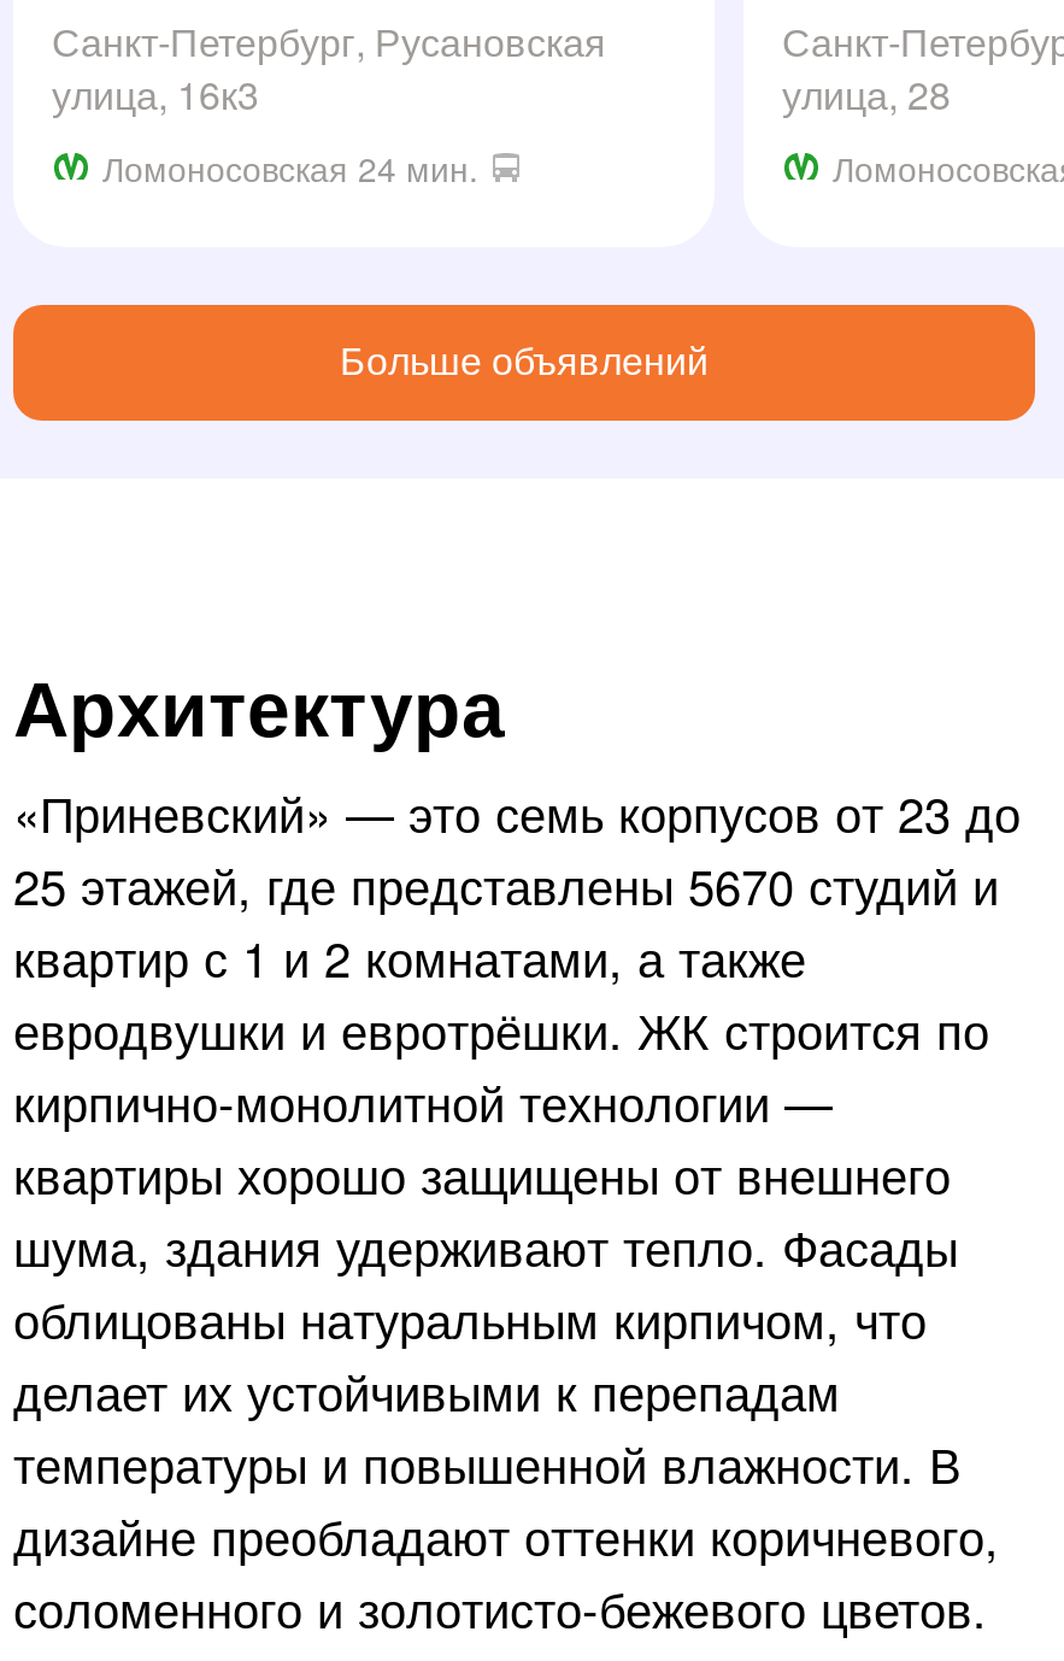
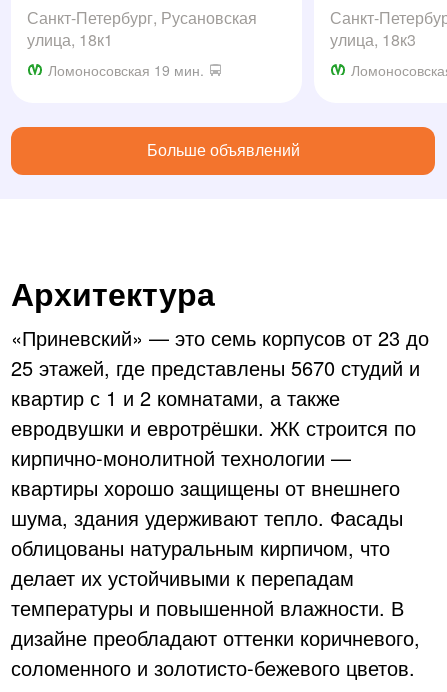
[52,65,259,121] улица, 16к3 -> [27,28,113,51] улица, 18к1
[782,65,951,121] улица, 28 -> [330,28,416,51] улица, 18к3
[102,142,478,191] Ломоносовская 24 мин. -> [48,60,204,80] Ломоносовская 19 мин.

